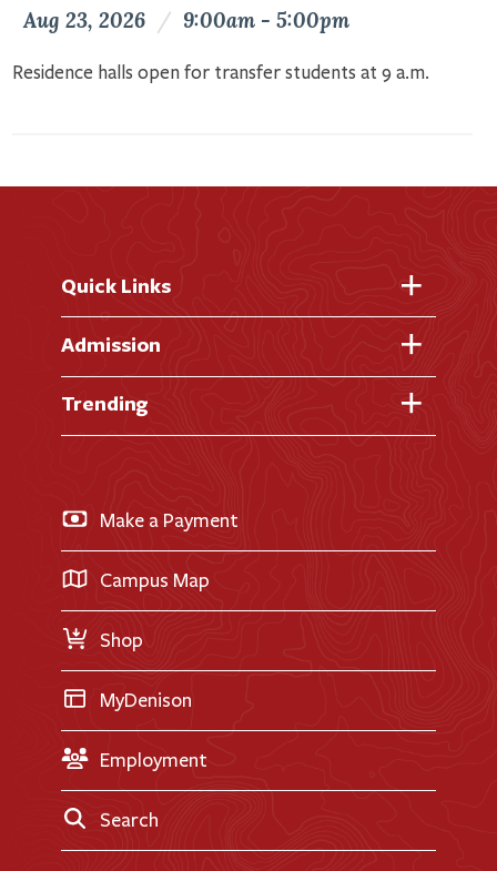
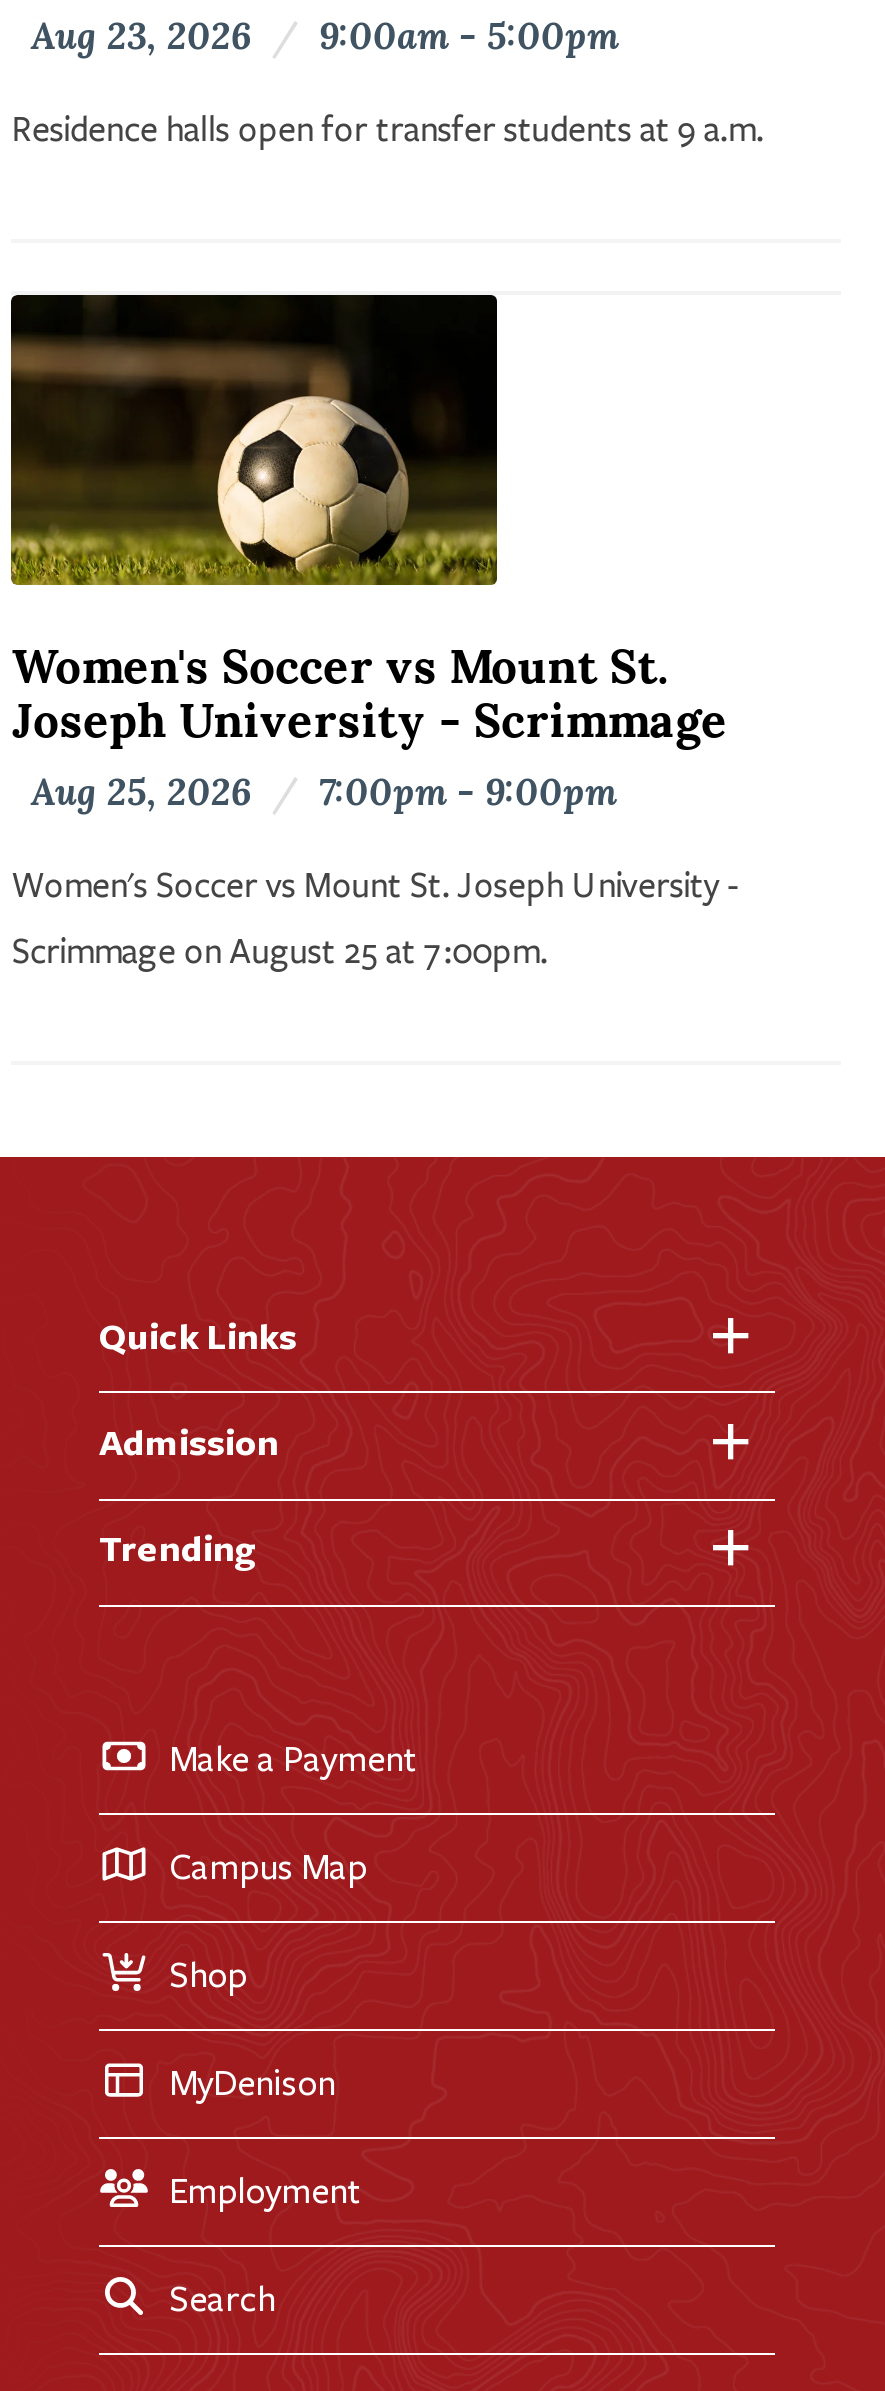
none -> [9,293,741,972] [image] | Women's Soccer vs Mount St. | Joseph University - Scrimmage | Aug 25, 2026 / 7:00pm - 9:00pm | Women's Soccer vs Mount St. Joseph University - | Scrimmage on August 25 at 7:00pm.

